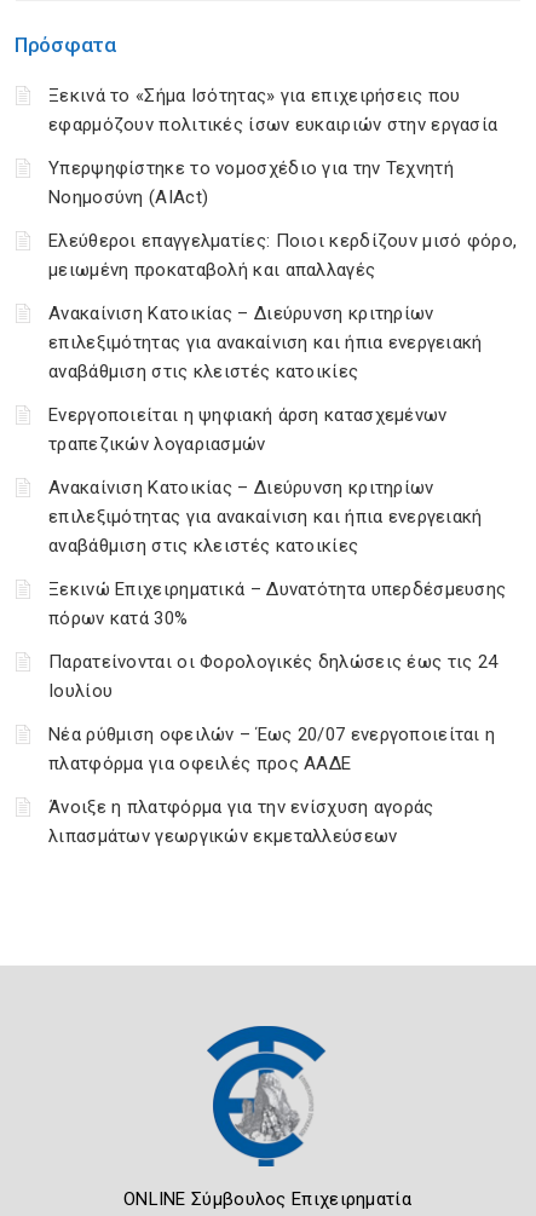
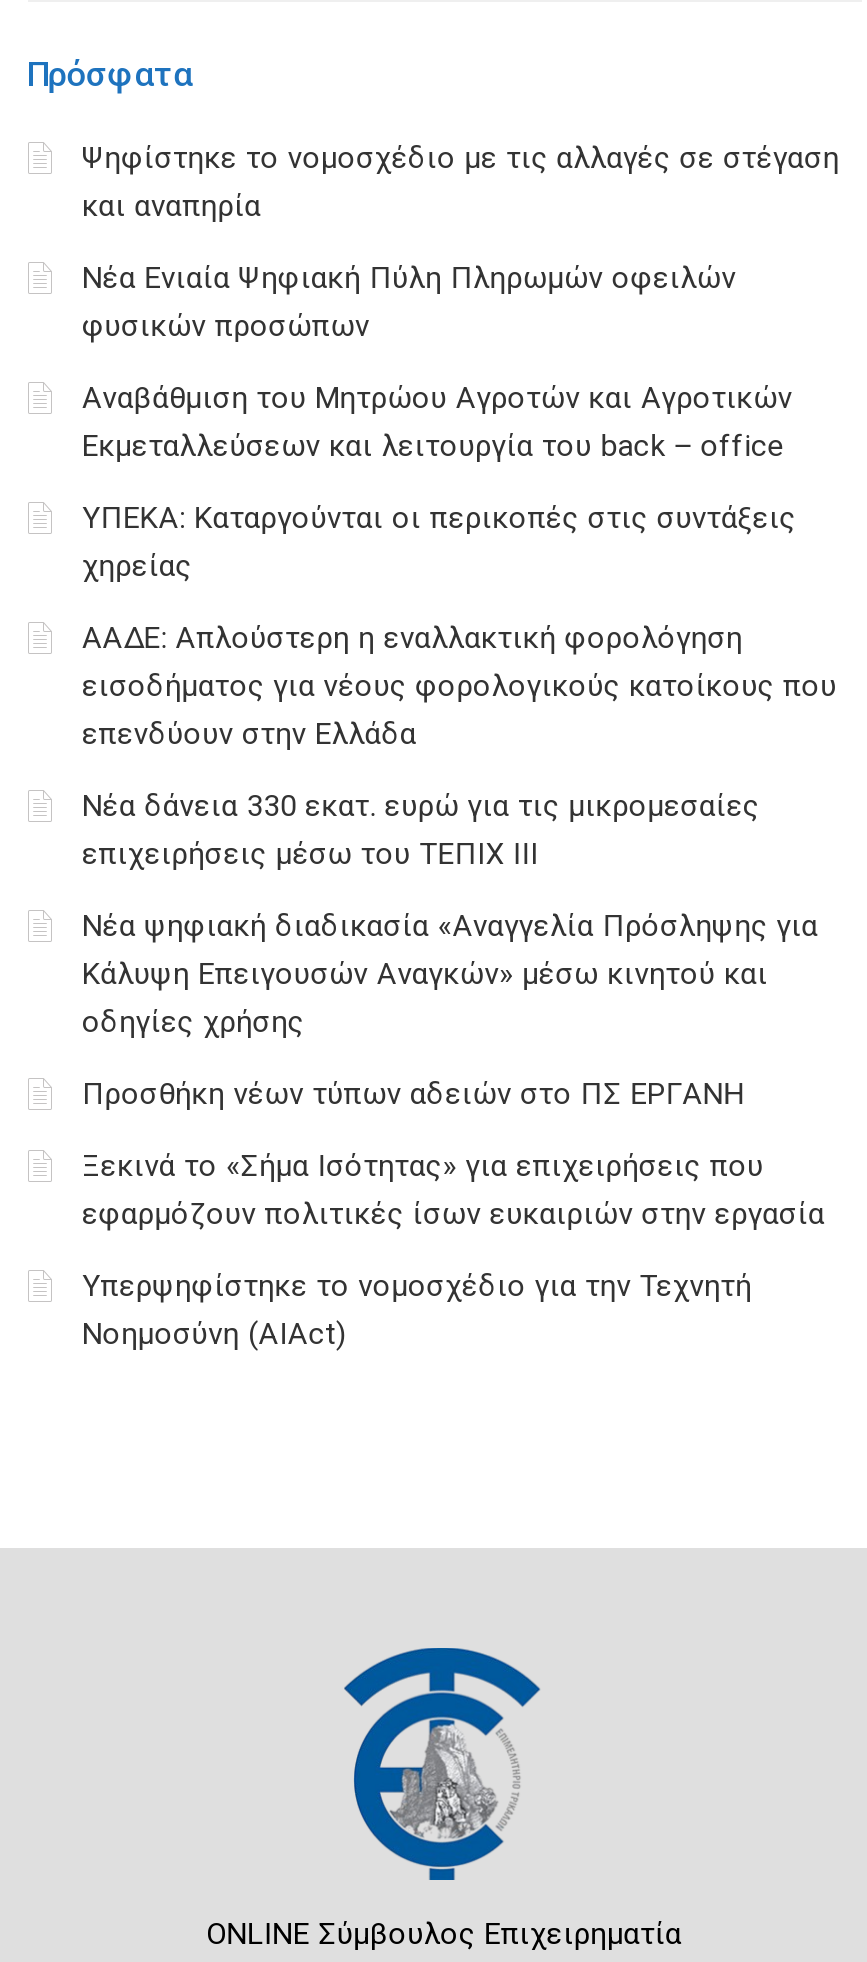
none -> [82,140,839,1112] Ψηφίστηκε το νομοσχέδιο με τις αλλαγές σε στέγαση | και αναπηρία | Νέα Ενιαία Ψηφιακή Πύλη Πληρωμών οφειλών | φυσικών προσώπων | Αναβάθμιση του Μητρώου Αγροτών και Αγροτικών | Εκμεταλλεύσεων και λειτουργία του back – office | ΥΠΕΚΑ: Καταργούνται οι περικοπές στις συντάξεις | χηρείας | ΑΑΔΕ: Απλούστερη η εναλλακτική φορολόγηση | εισοδήματος για νέους φορολογικούς κατοίκους που | επενδύουν στην Ελλάδα | Νέα δάνεια 330 εκατ. ευρώ για τις μικρομεσαίες | επιχειρήσεις μέσω του ΤΕΠΙΧ ΙΙΙ | Νέα ψηφιακή διαδικασία «Αναγγελία Πρόσληψης για | Κάλυψη Επειγουσών Αναγκών» μέσω κινητού και | οδηγίες χρήσης | Προσθήκη νέων τύπων αδειών στο ΠΣ ΕΡΓΑΝΗ
moved [48,85,498,208] -> [82,1148,825,1352]: Ξεκινά το «Σήμα Ισότητας» για επιχειρήσεις που | εφαρμόζουν πολιτικές ίσων ευκαιριών στην εργασία | Υπερψηφίστηκε το νομοσχέδιο για την Τεχνητή | Νοημοσύνη (AIAct)
[48,230,517,847] Ελεύθεροι επαγγελματίες: Ποιοι κερδίζουν μισό φόρο, | μειωμένη προκαταβολή και απαλλαγές | Ανακαίνιση Κατοικίας – Διεύρυνση κριτηρίων | επιλεξιμότητας για ανακαίνιση και ήπια ενεργειακή | αναβάθμιση στις κλειστές κατοικίες | Ενεργοποιείται η ψηφιακή άρση κατασχεμένων | τραπεζικών λογαριασμών | Ανακαίνιση Κατοικίας – Διεύρυνση κριτηρίων | επιλεξιμότητας για ανακαίνιση και ήπια ενεργειακή | αναβάθμιση στις κλειστές κατοικίες | Ξεκινώ Επιχειρηματικά – Δυνατότητα υπερδέσμευσης | πόρων κατά 30% | Παρατείνονται οι Φορολογικές δηλώσεις έως τις 24 | Ιουλίου | Νέα ρύθμιση οφειλών – Έως 20/07 ενεργοποιείται η | πλατφόρμα για οφειλές προς ΑΑΔΕ | Άνοιξε η πλατφόρμα για την ενίσχυση αγοράς | λιπασμάτων γεωργικών εκμεταλλεύσεων -> none

